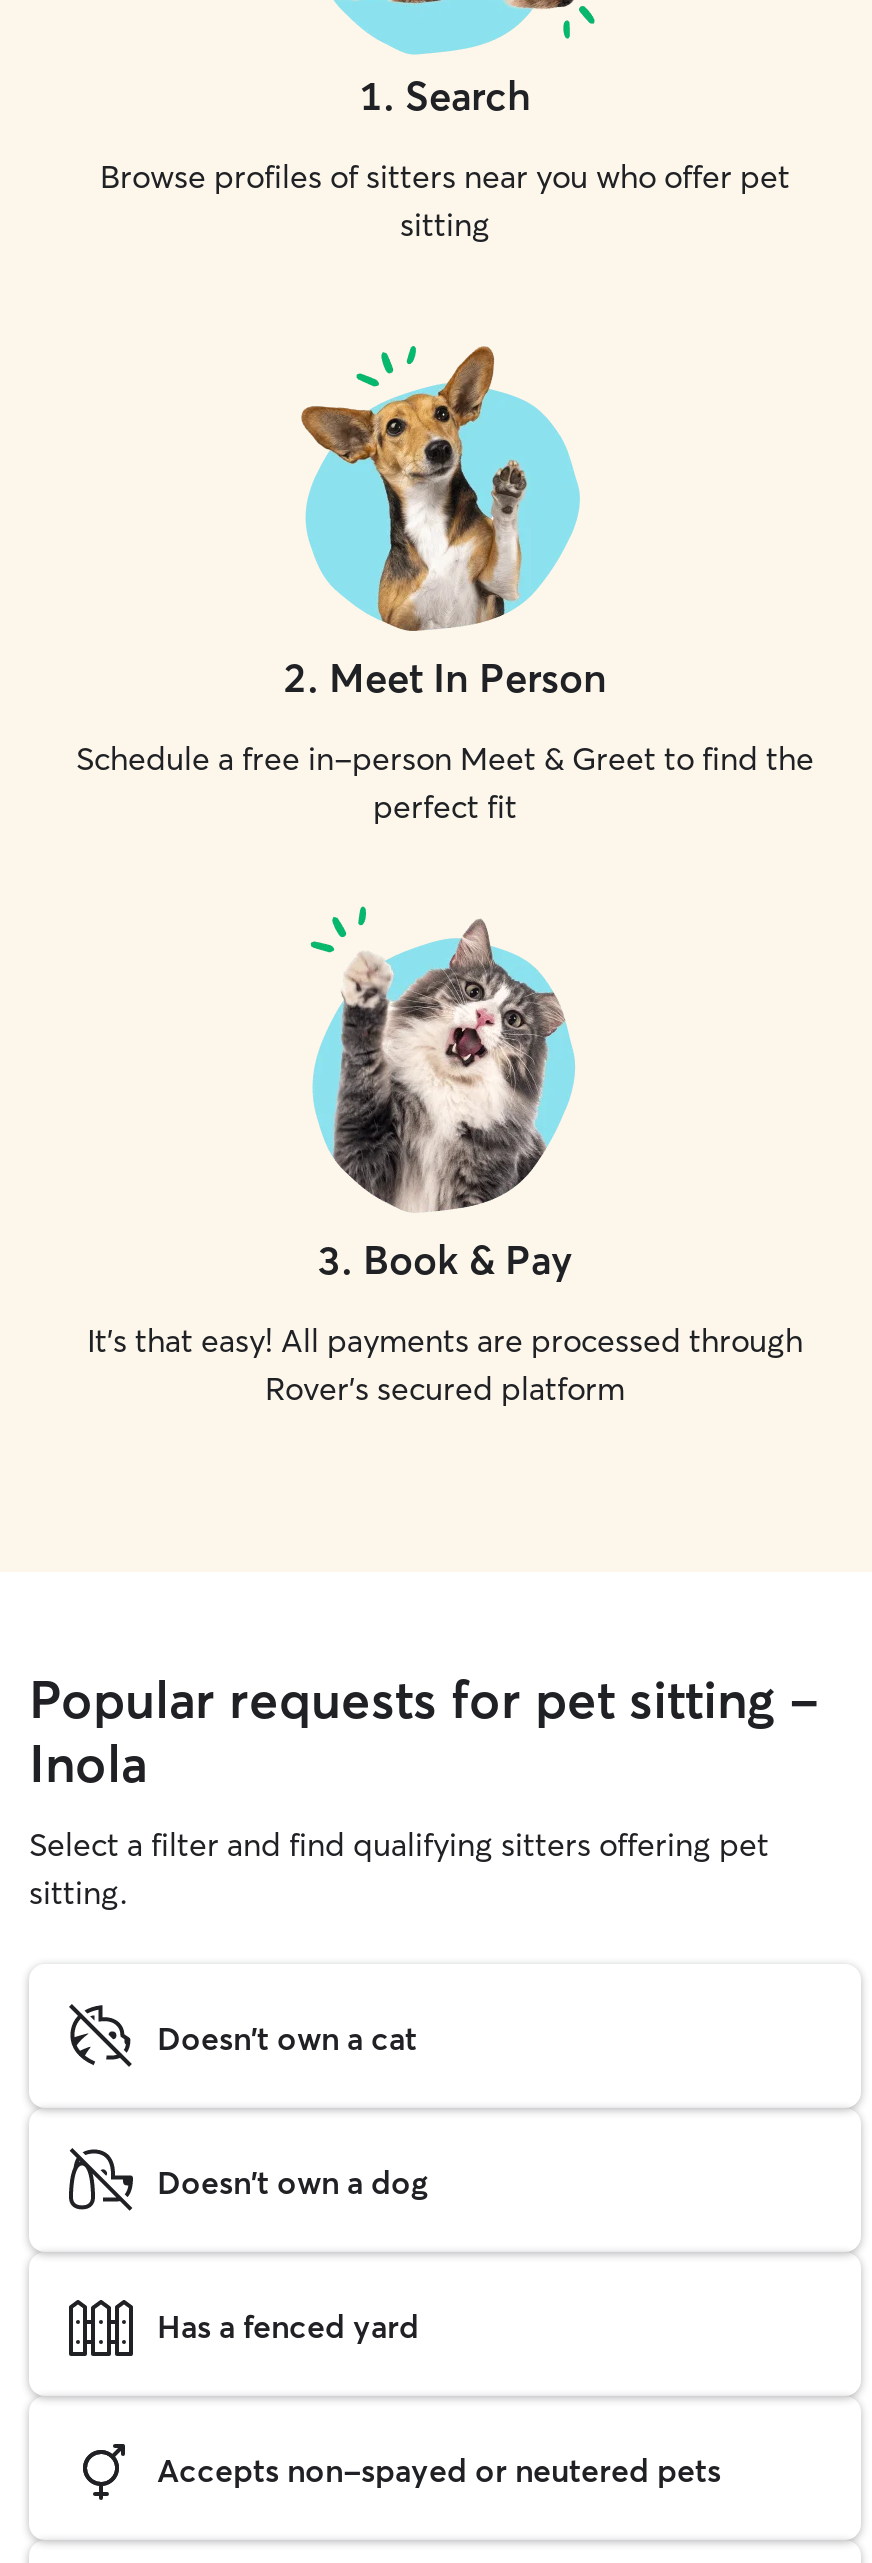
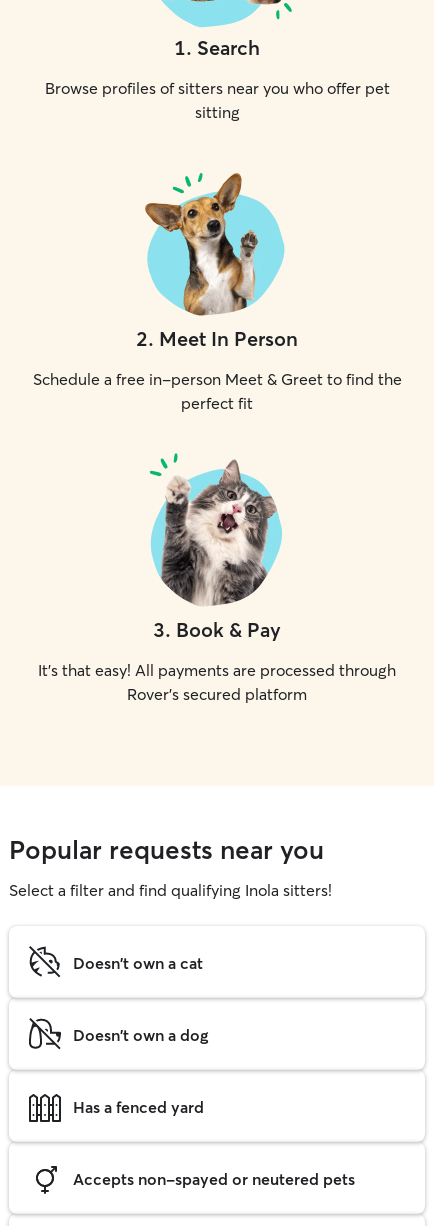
[29,1668,819,1912] Popular requests for pet sitting - | Inola | Select a filter and find qualifying sitters offering pet | sitting. -> [9,834,332,900] Popular requests near you | Select a filter and find qualifying Inola sitters!

